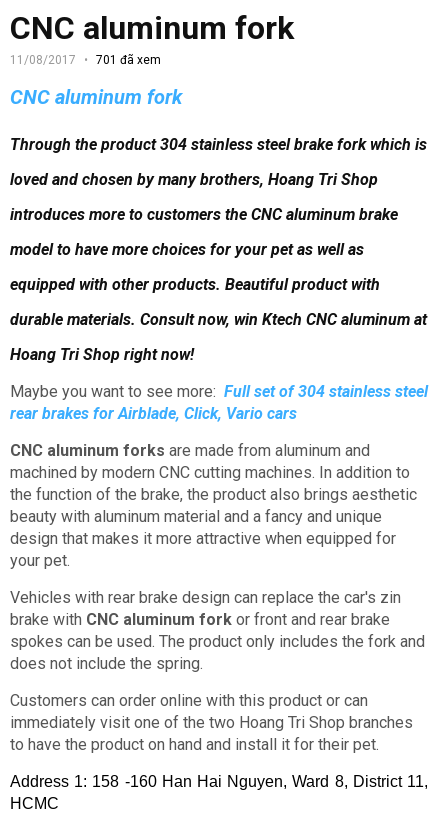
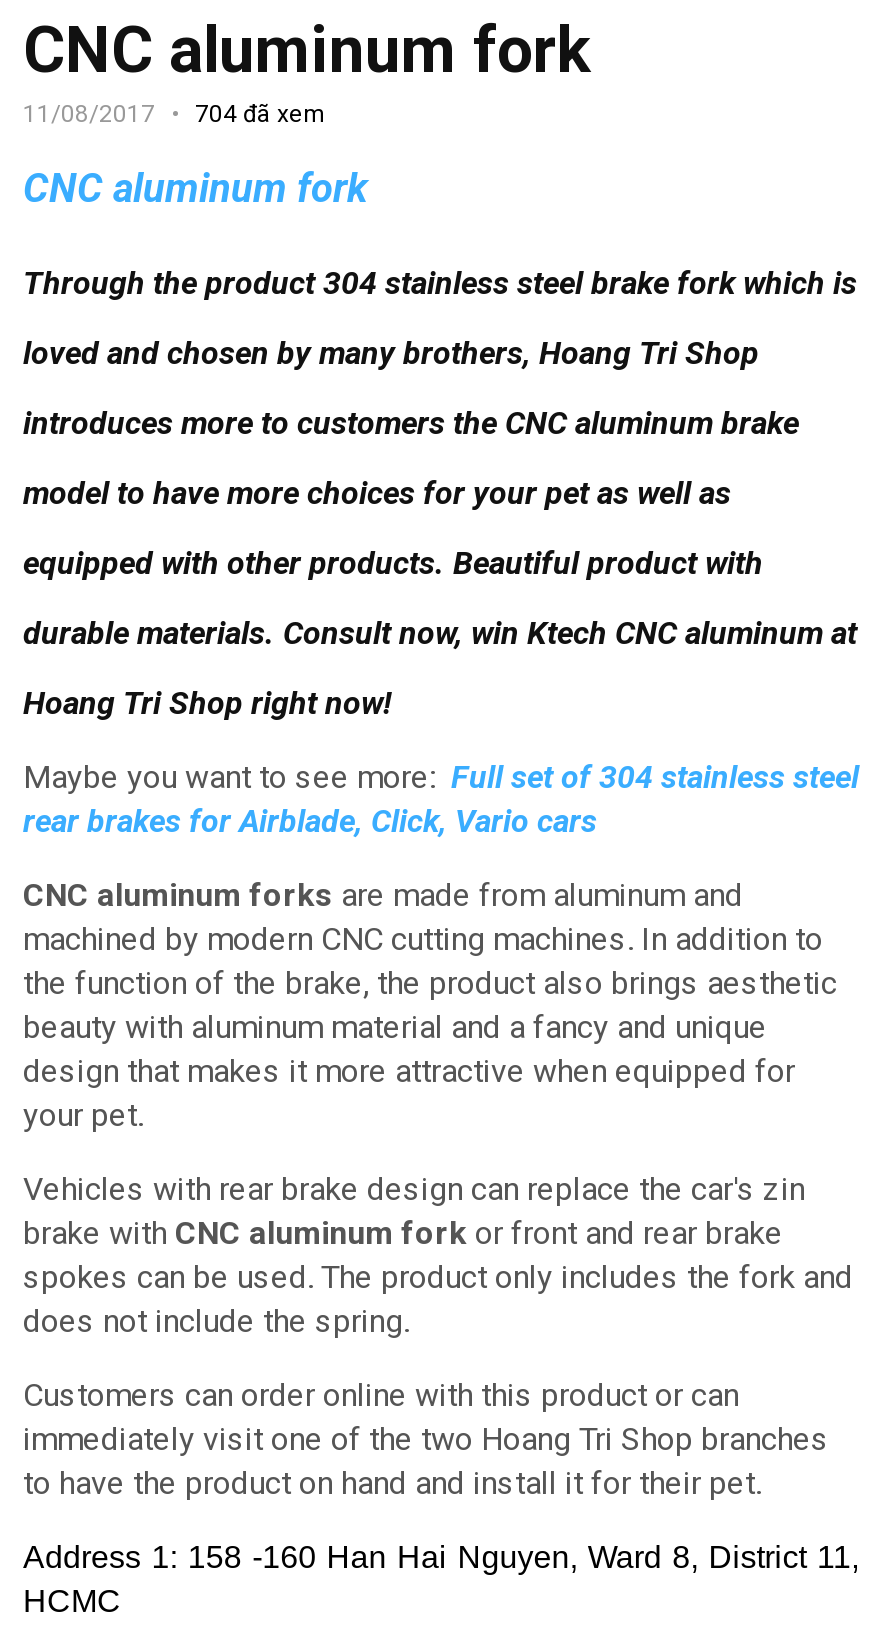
[10,53,161,67] 11/08/2017 701 đã xem -> [23,100,325,128] 11/08/2017 704 đã xem

